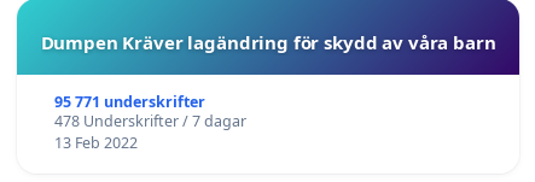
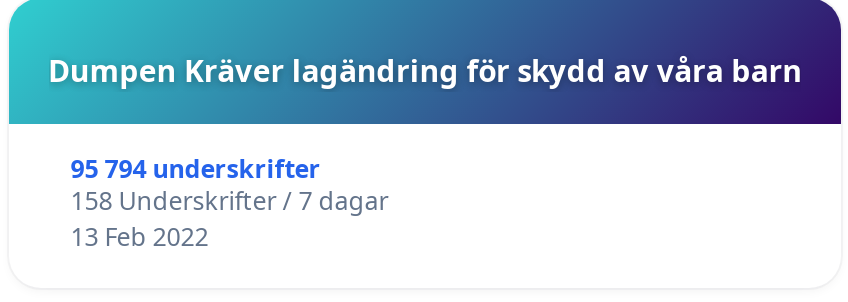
[54,92,205,112] 95 771 underskrifter -> [71,152,321,186] 95 794 underskrifter
[54,111,246,132] 478 Underskrifter / 7 dagar -> [71,184,389,218] 158 Underskrifter / 7 dagar

